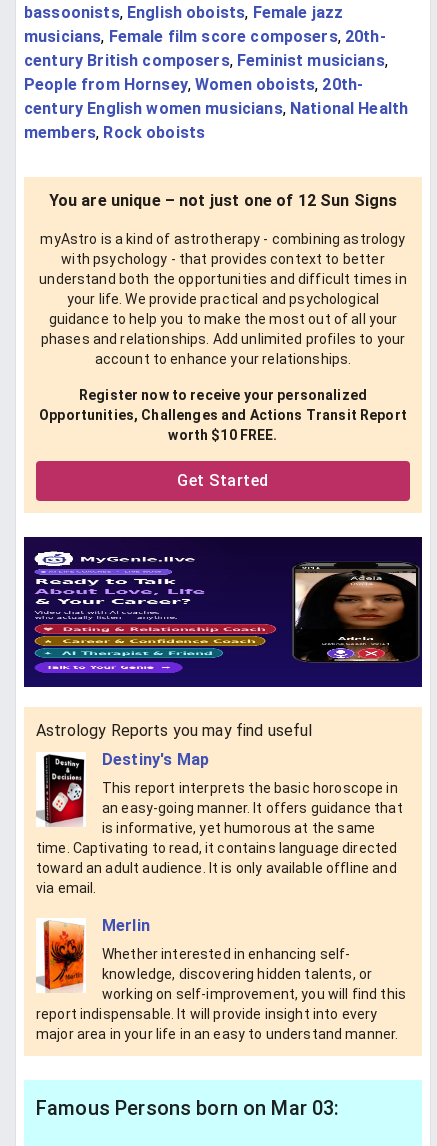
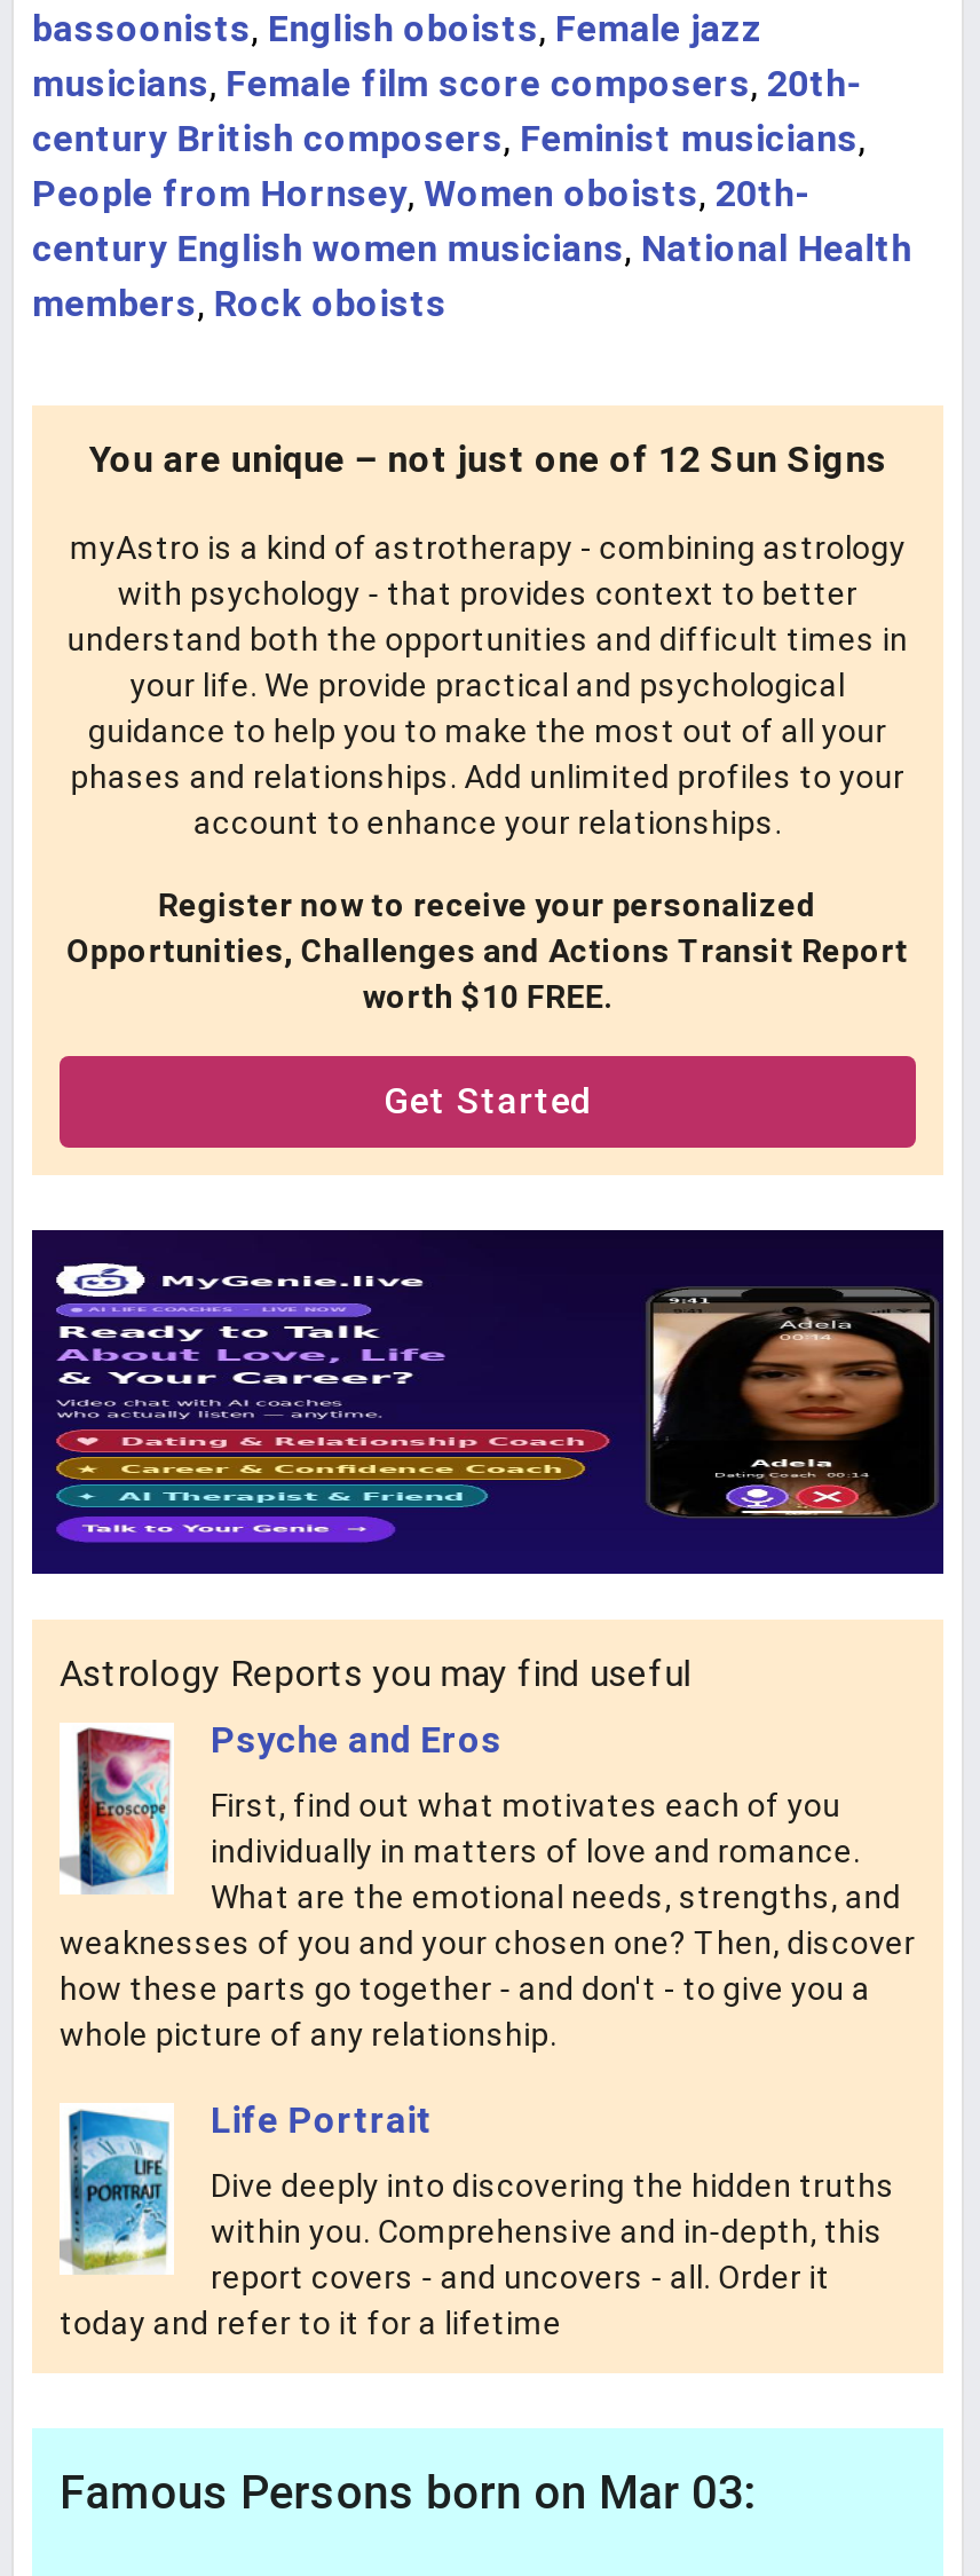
[36,754,403,896] [image] | This report interprets the basic horoscope in | an easy-going manner. It offers guidance that | is informative, yet humorous at the same | time. Captivating to read, it contains language directed | toward an adult audience. It is only available offline and | via email. -> [60,1730,916,2053] [image] | First, find out what motivates each of you | individually in matters of love and romance. | What are the emotional needs, strengths, and | weaknesses of you and your chosen one? Then, discover | how these parts go together - and don't - to give you a | whole picture of any relationship.
[102,750,209,769] Destiny's Map -> [211,1719,502,1763] Psyche and Eros
[102,916,150,935] Merlin -> [211,2098,433,2142] Life Portrait
[36,924,406,1042] [image] | Whether interested in enhancing self- | knowledge, discovering hidden talents, or | working on self-improvement, you will find this | report indispensable. It will provide insight into every | major area in your life in an easy to understand manner. -> [60,2110,895,2340] [image] | Dive deeply into discovering the hidden truths | within you. Comprehensive and in-depth, this | report covers - and uncovers - all. Order it | today and refer to it for a lifetime

